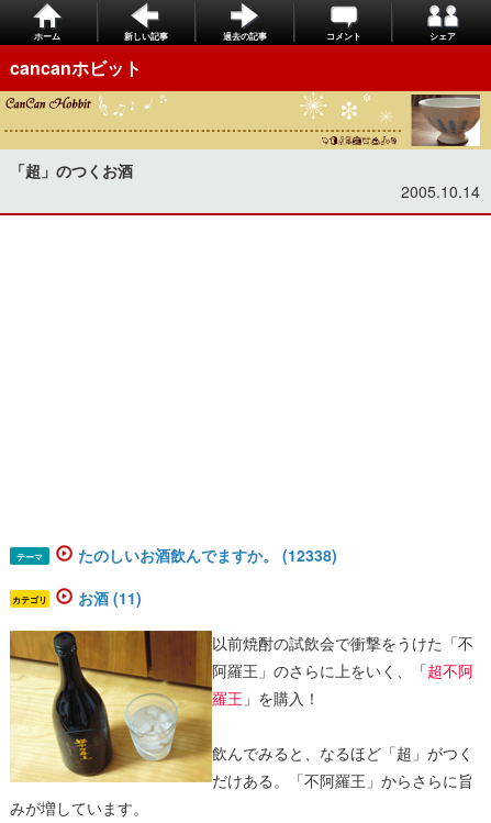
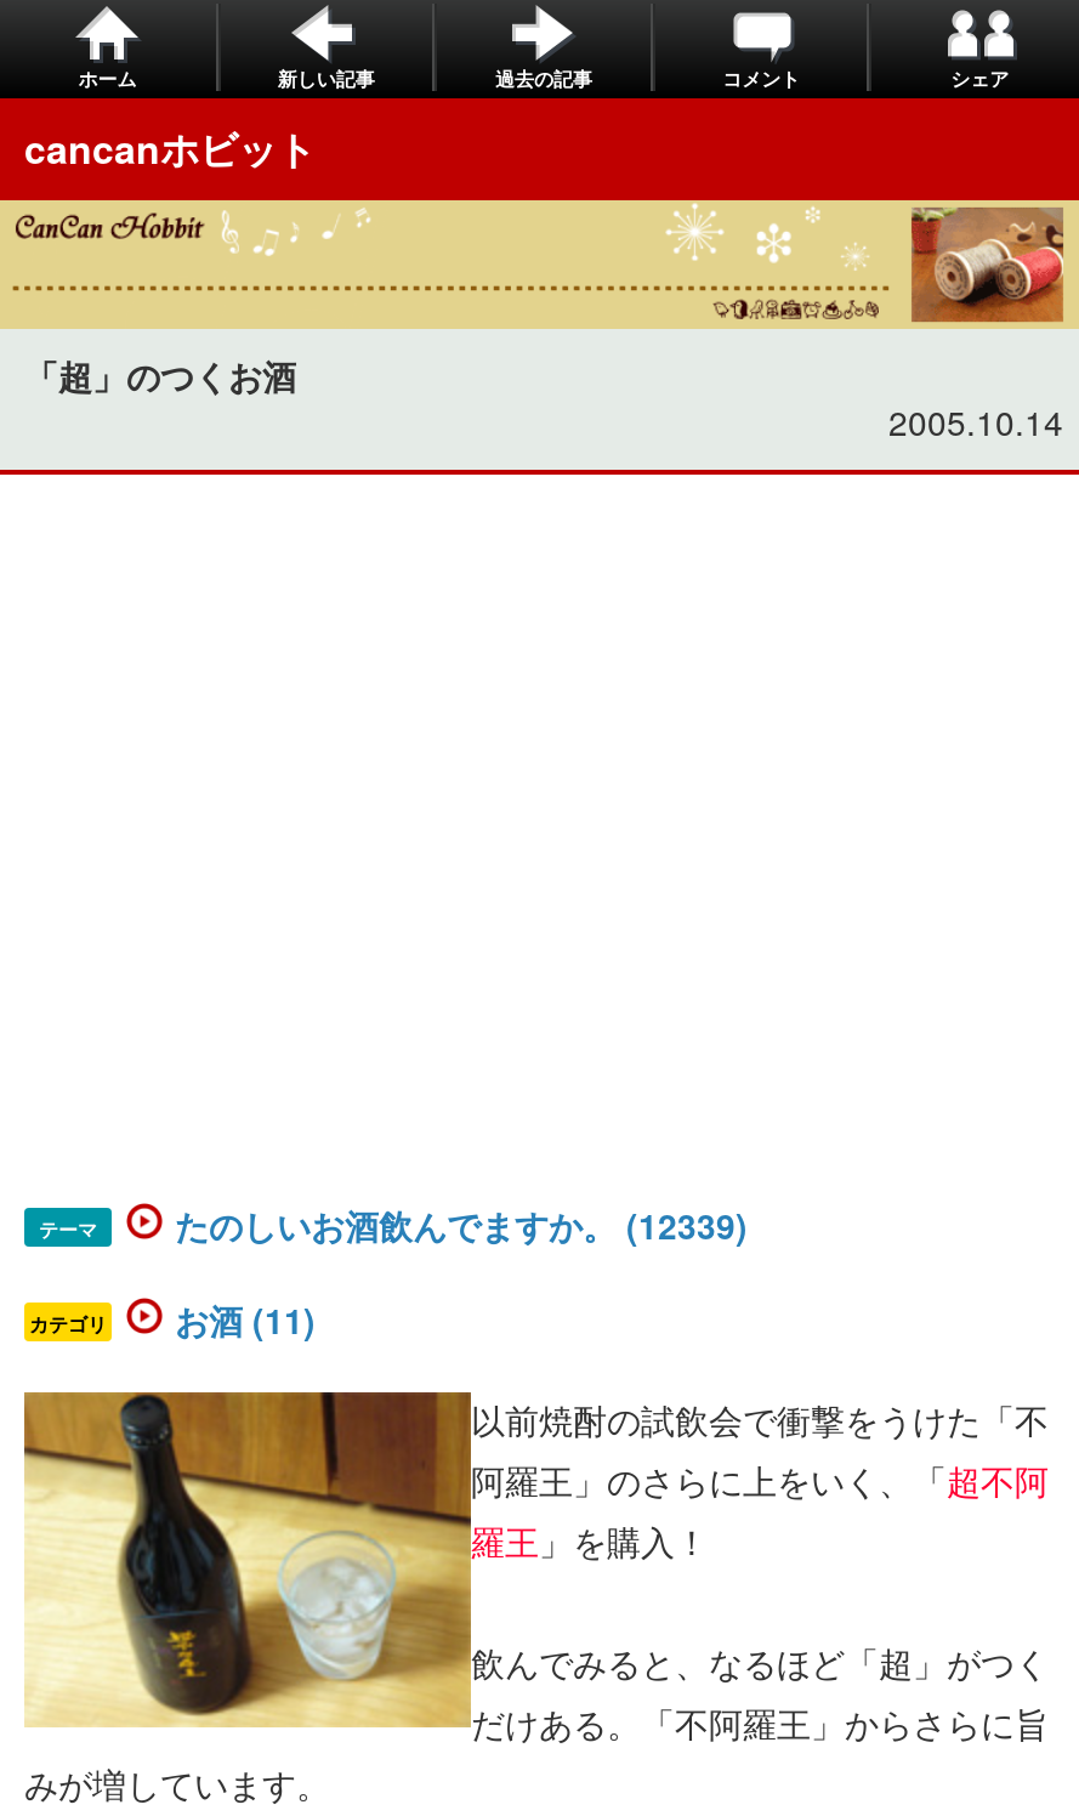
[411,94,481,147] [image] -> [910,210,1066,324] [image]
[78,544,337,566] たのしいお酒飲んでますか。 (12338) -> [175,1200,748,1249] たのしいお酒飲んでますか。 (12339)

